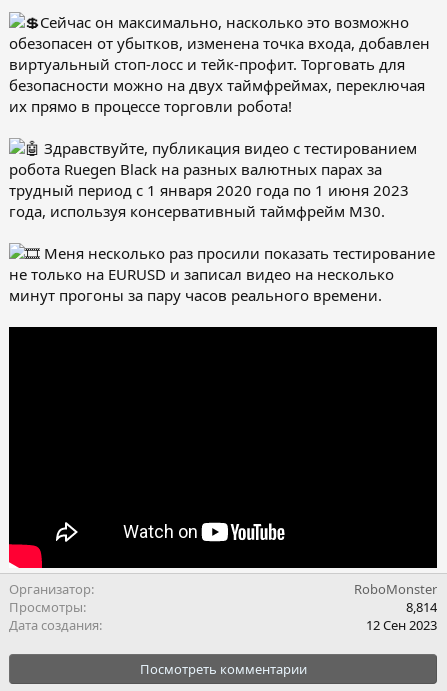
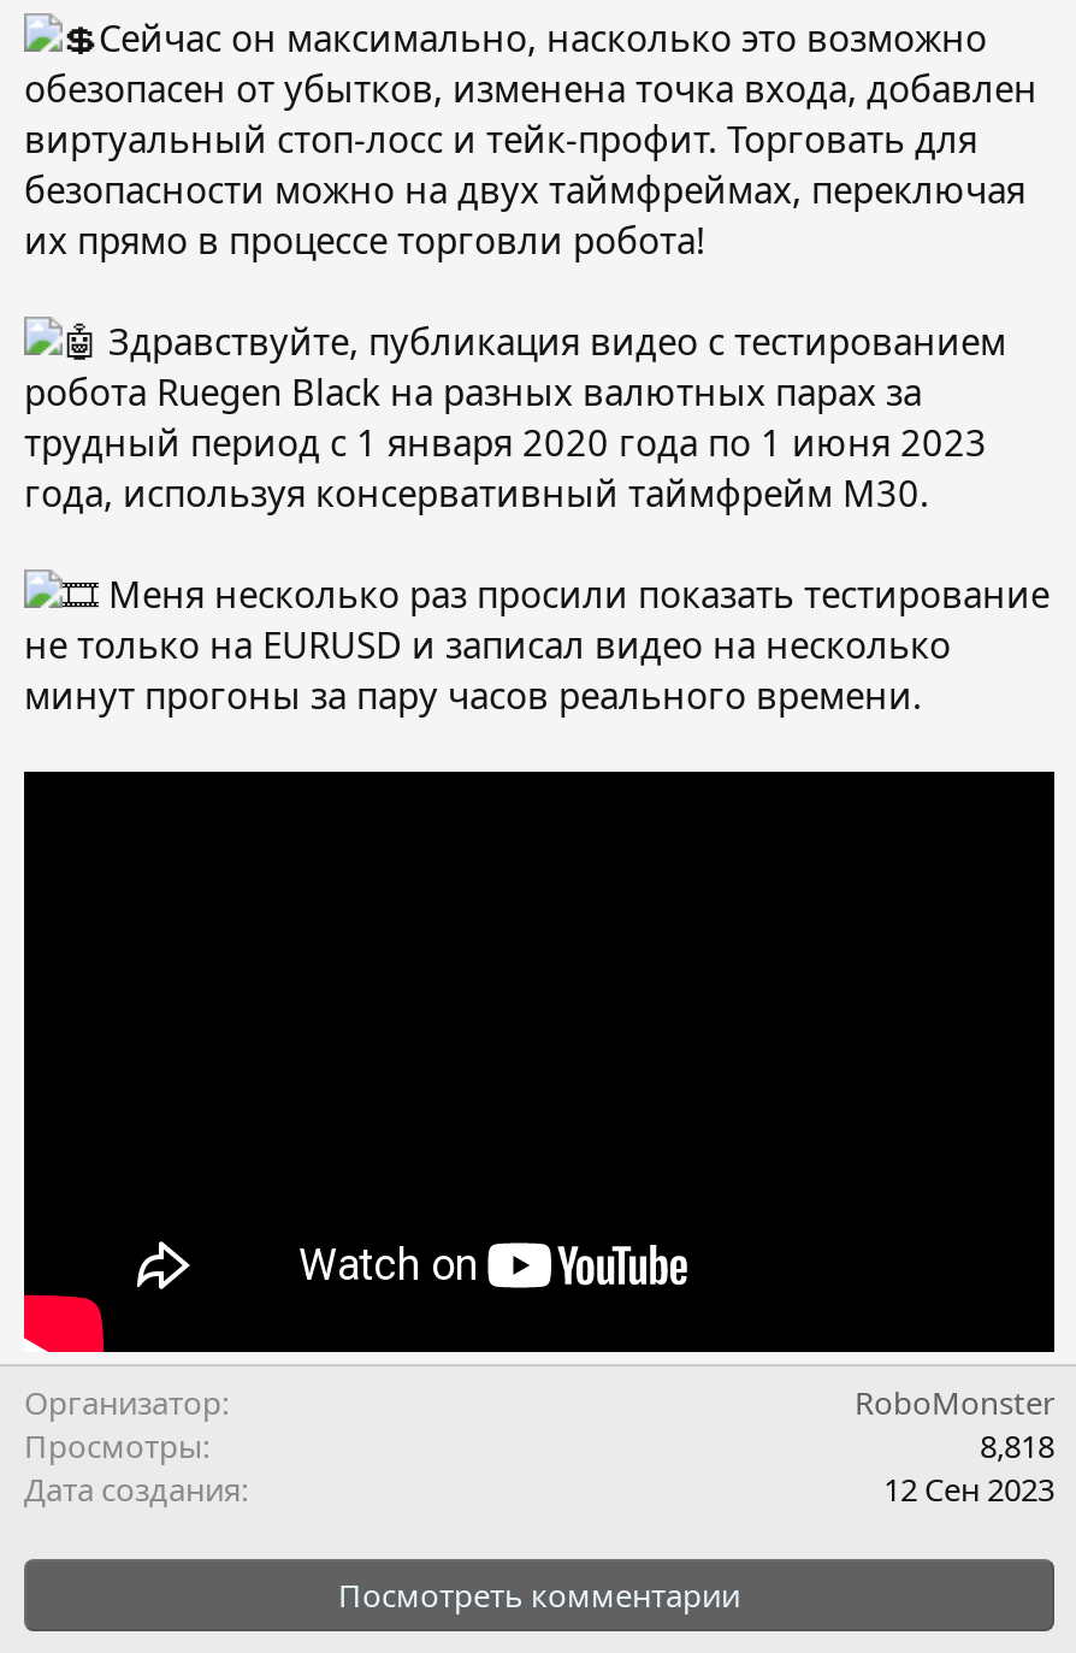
[406,598,437,616] 8,814 -> [980,1425,1054,1468] 8,818

